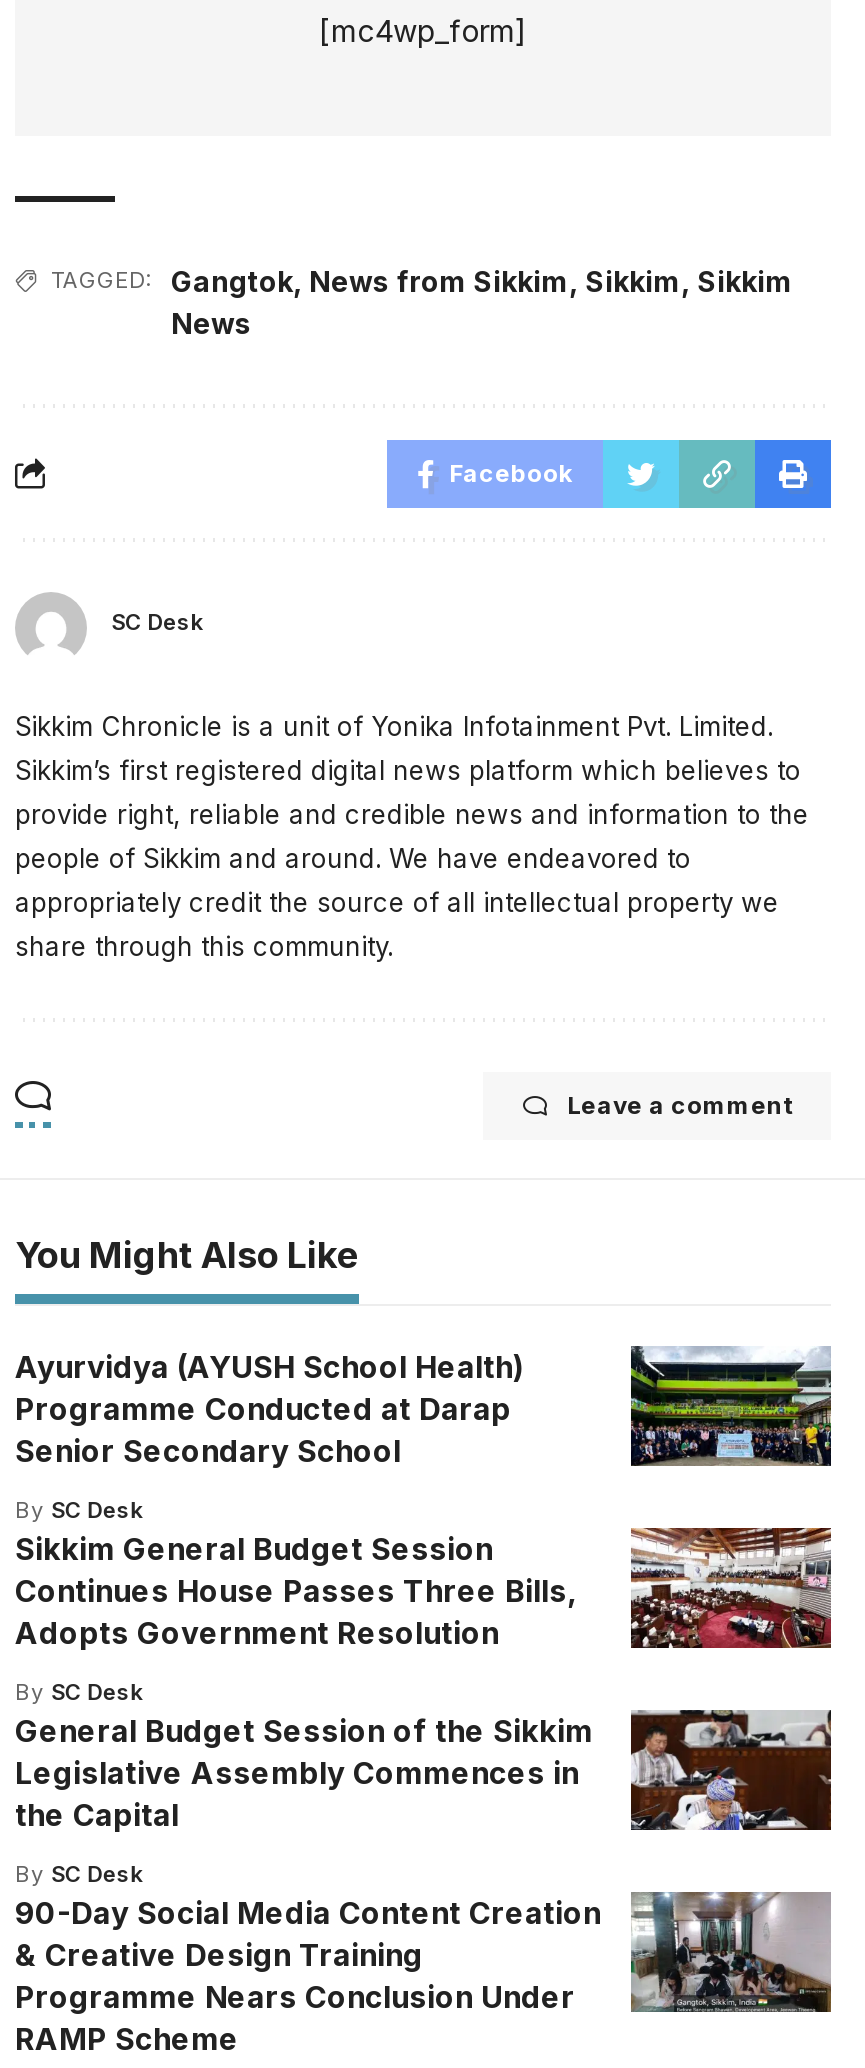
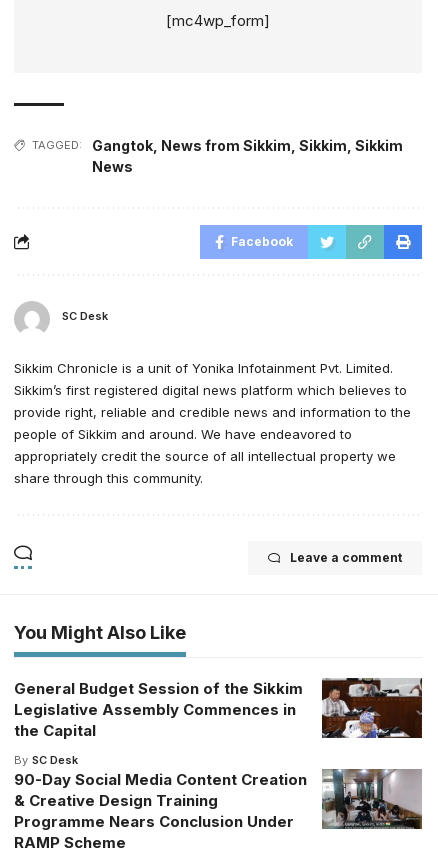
[15,1346,833,1706] [image] | Ayurvidya (AYUSH School Health) | Programme Conducted at Darap | Senior Secondary School | By SC Desk | Sikkim General Budget Session | Continues House Passes Three Bills, | Adopts Government Resolution | By SC Desk -> none
[629,1526,831,1650] [image] -> none

